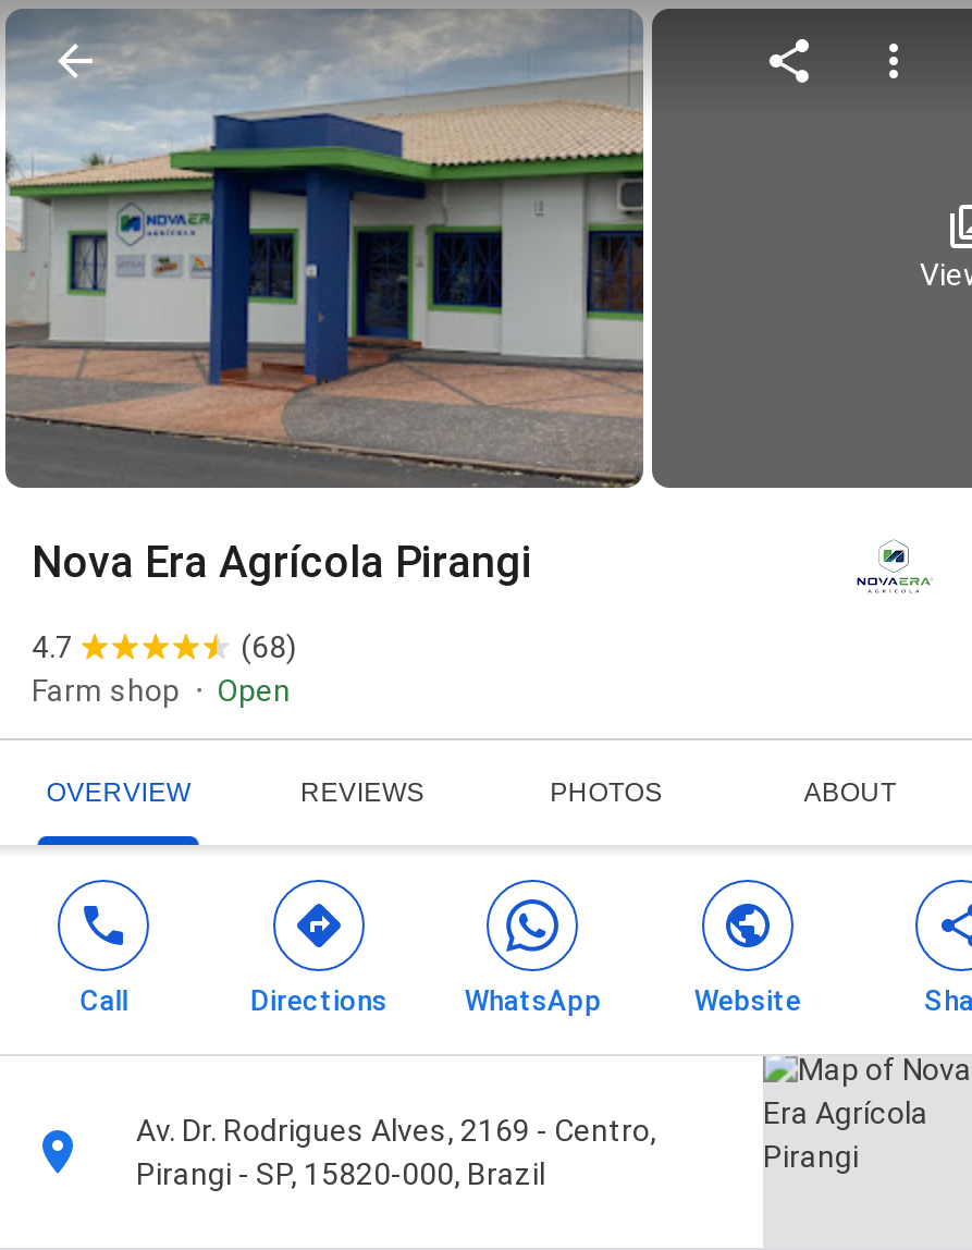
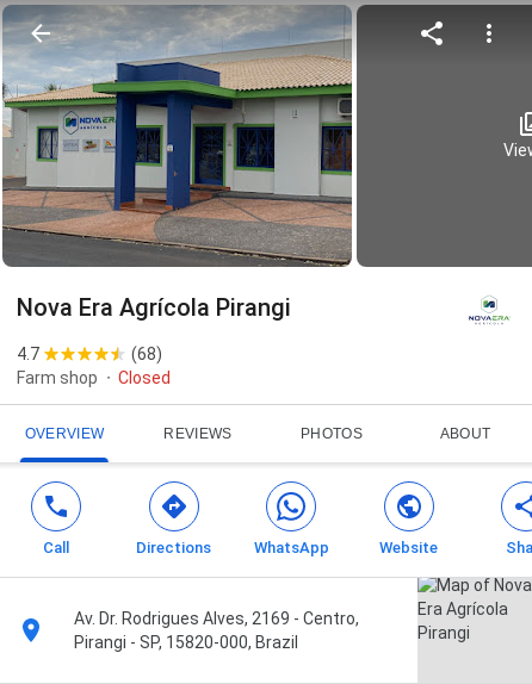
[217,673,291,708] Open -> [118,368,171,388] Closed

